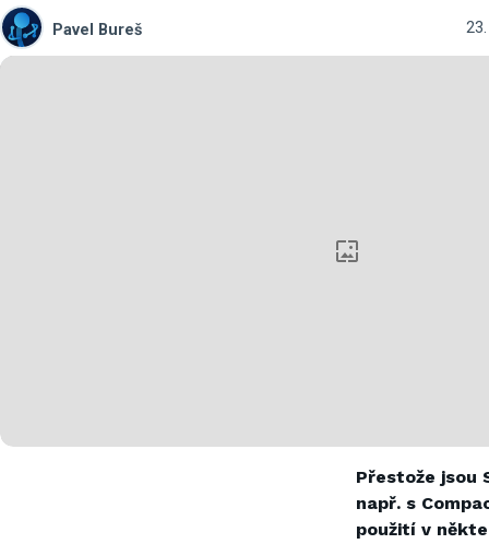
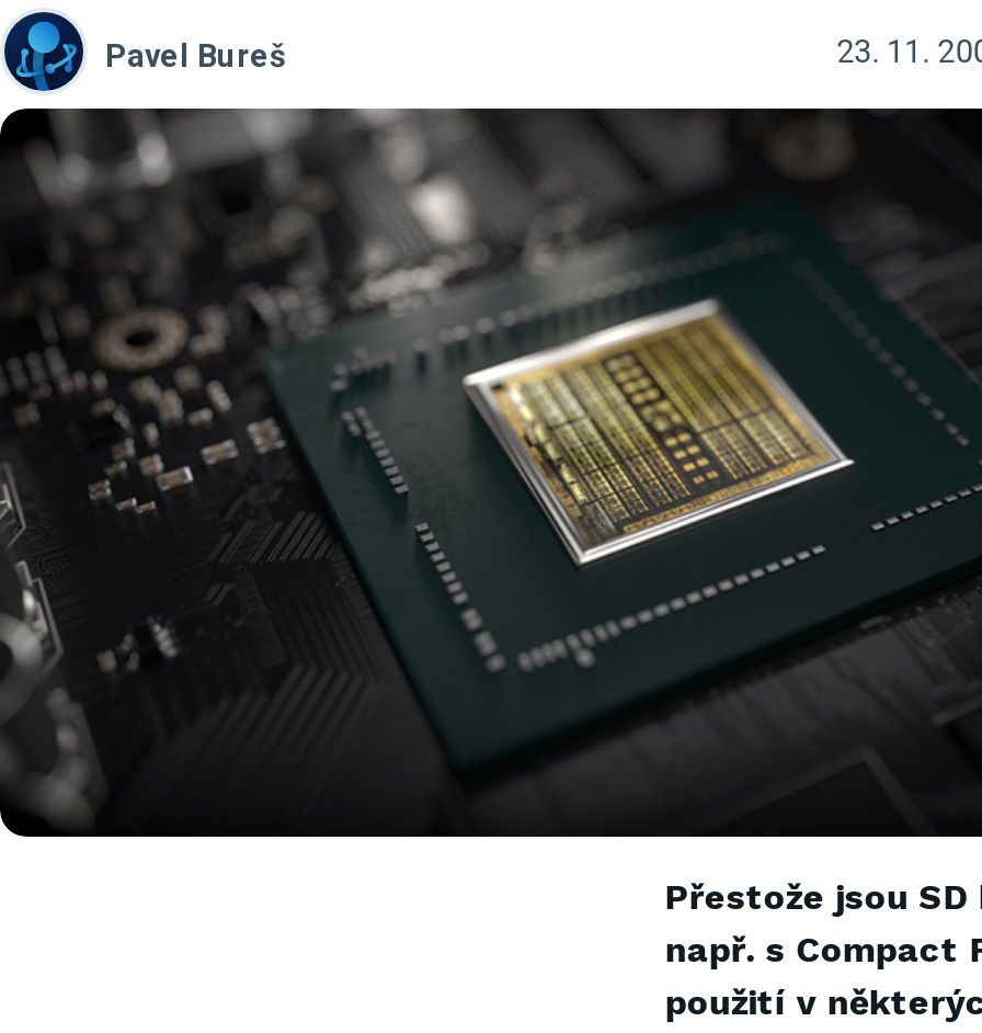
none -> [7,106,975,839] [image]

